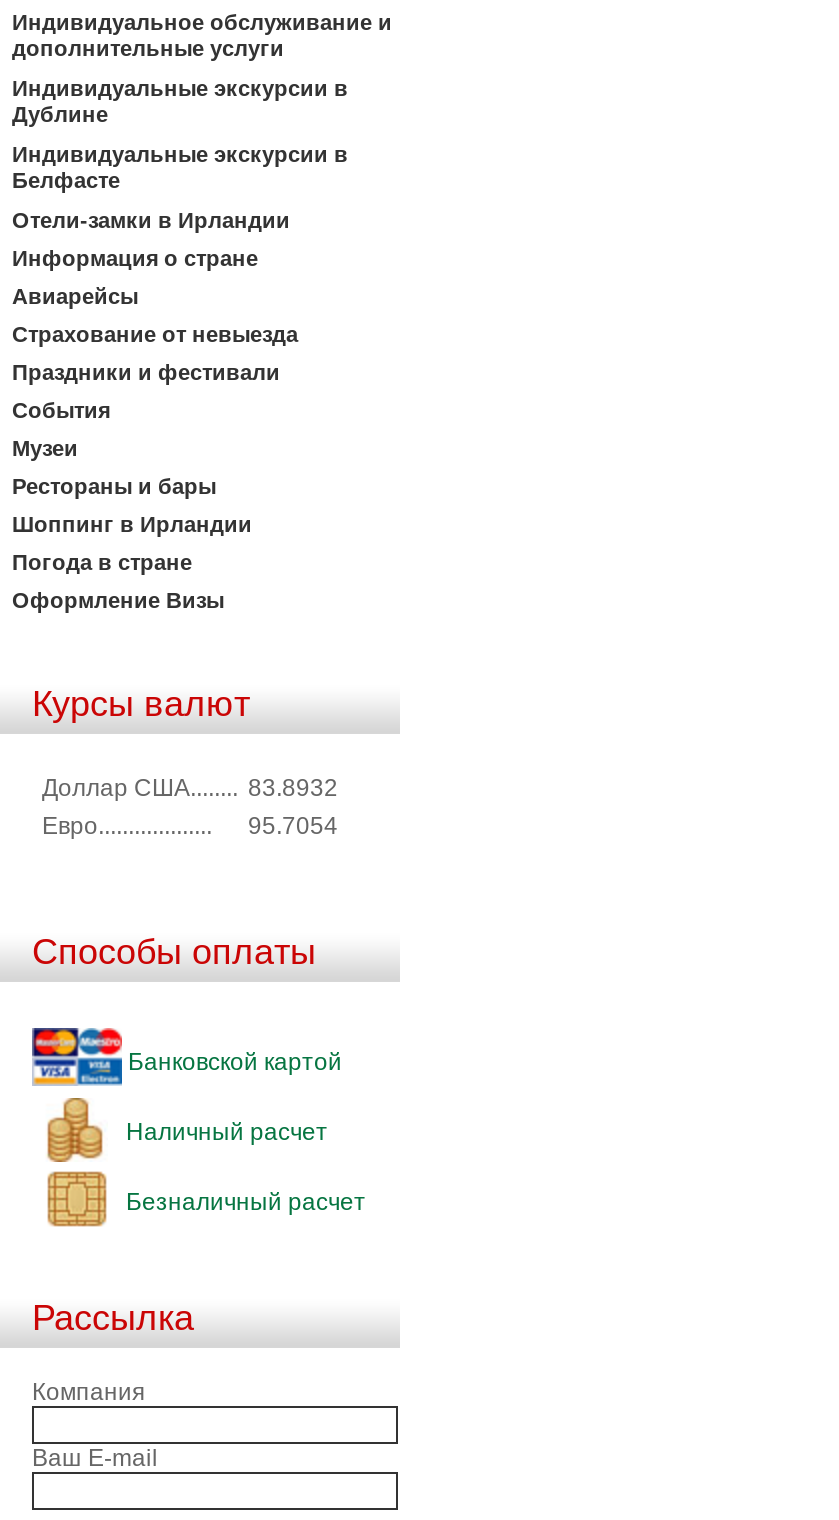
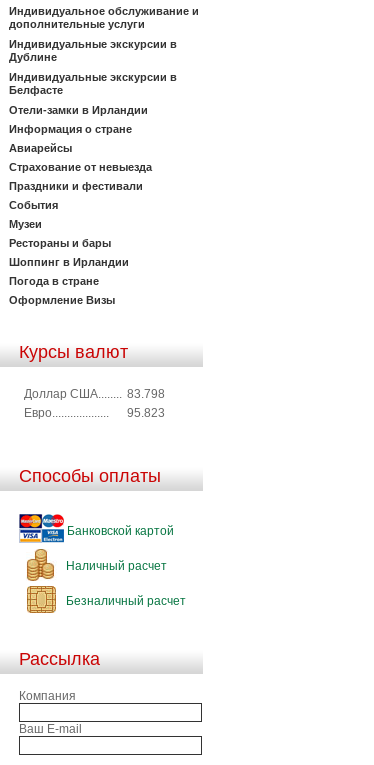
[42,774,338,802] Доллар США........ 83.8932 -> [24,387,165,401] Доллар США........ 83.798
[42,812,338,840] Евро................... 95.7054 -> [24,406,165,420] Евро................... 95.823

